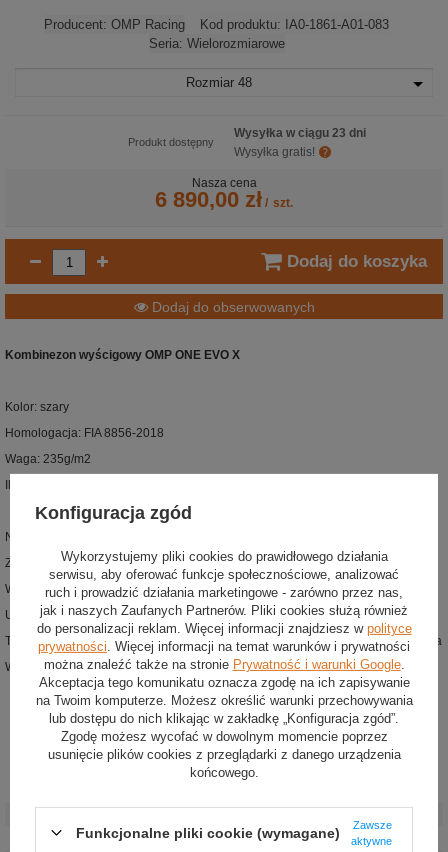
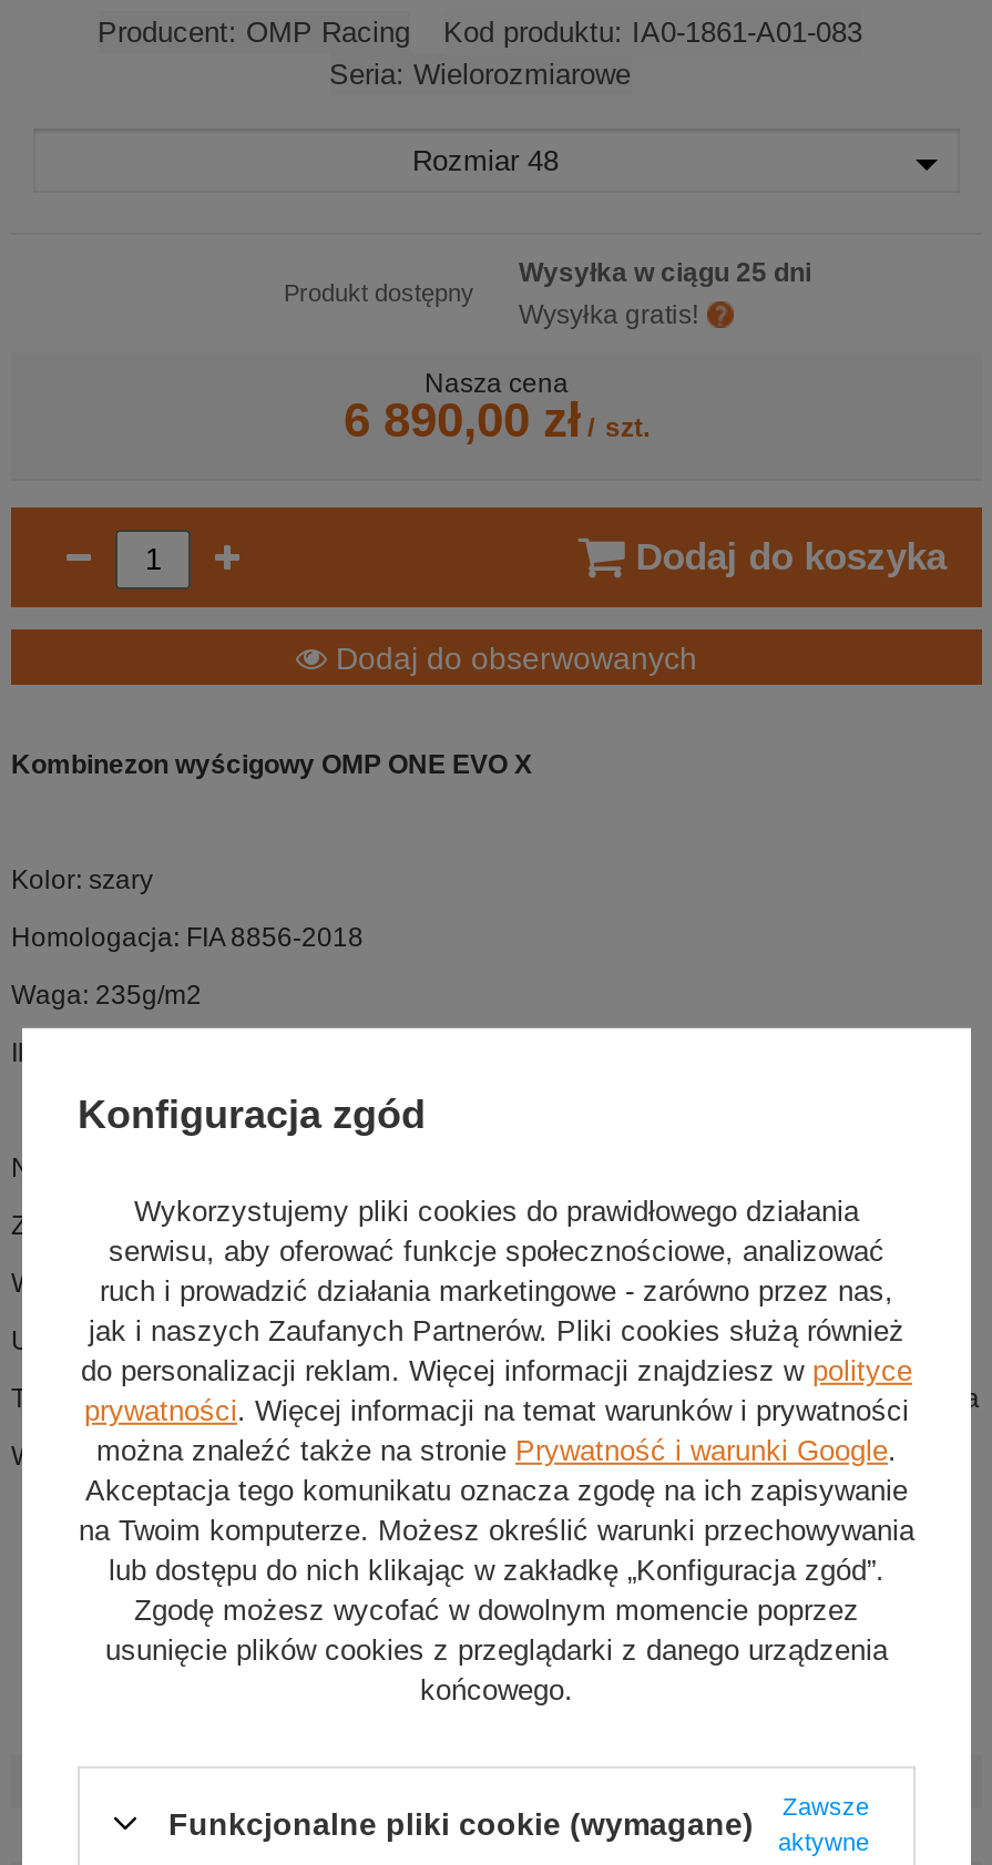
[234,126,366,140] Wysyłka w ciągu 23 dni -> [519,257,811,288] Wysyłka w ciągu 25 dni

